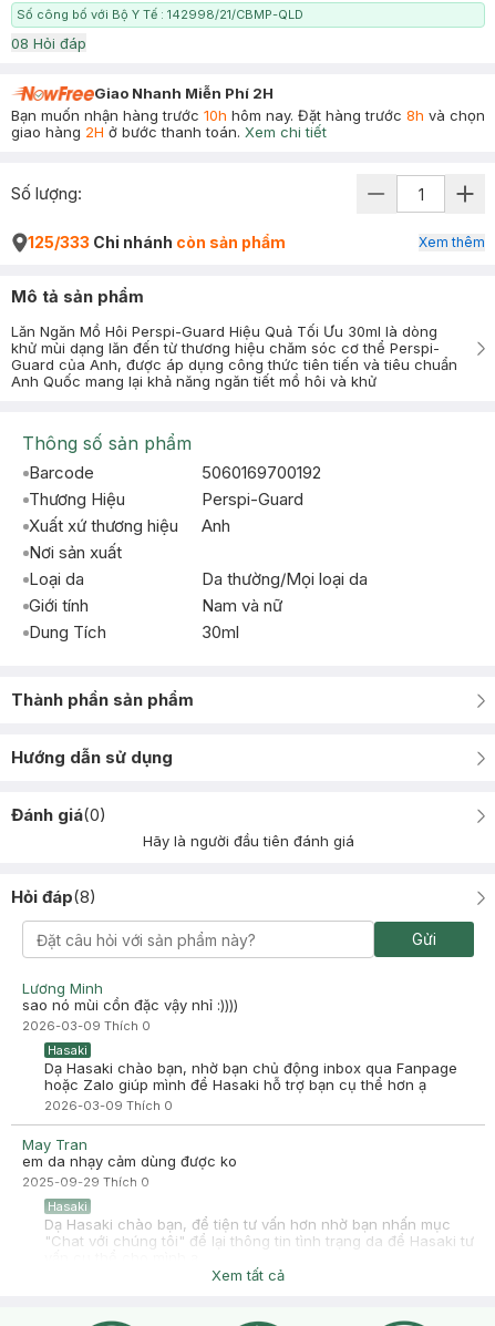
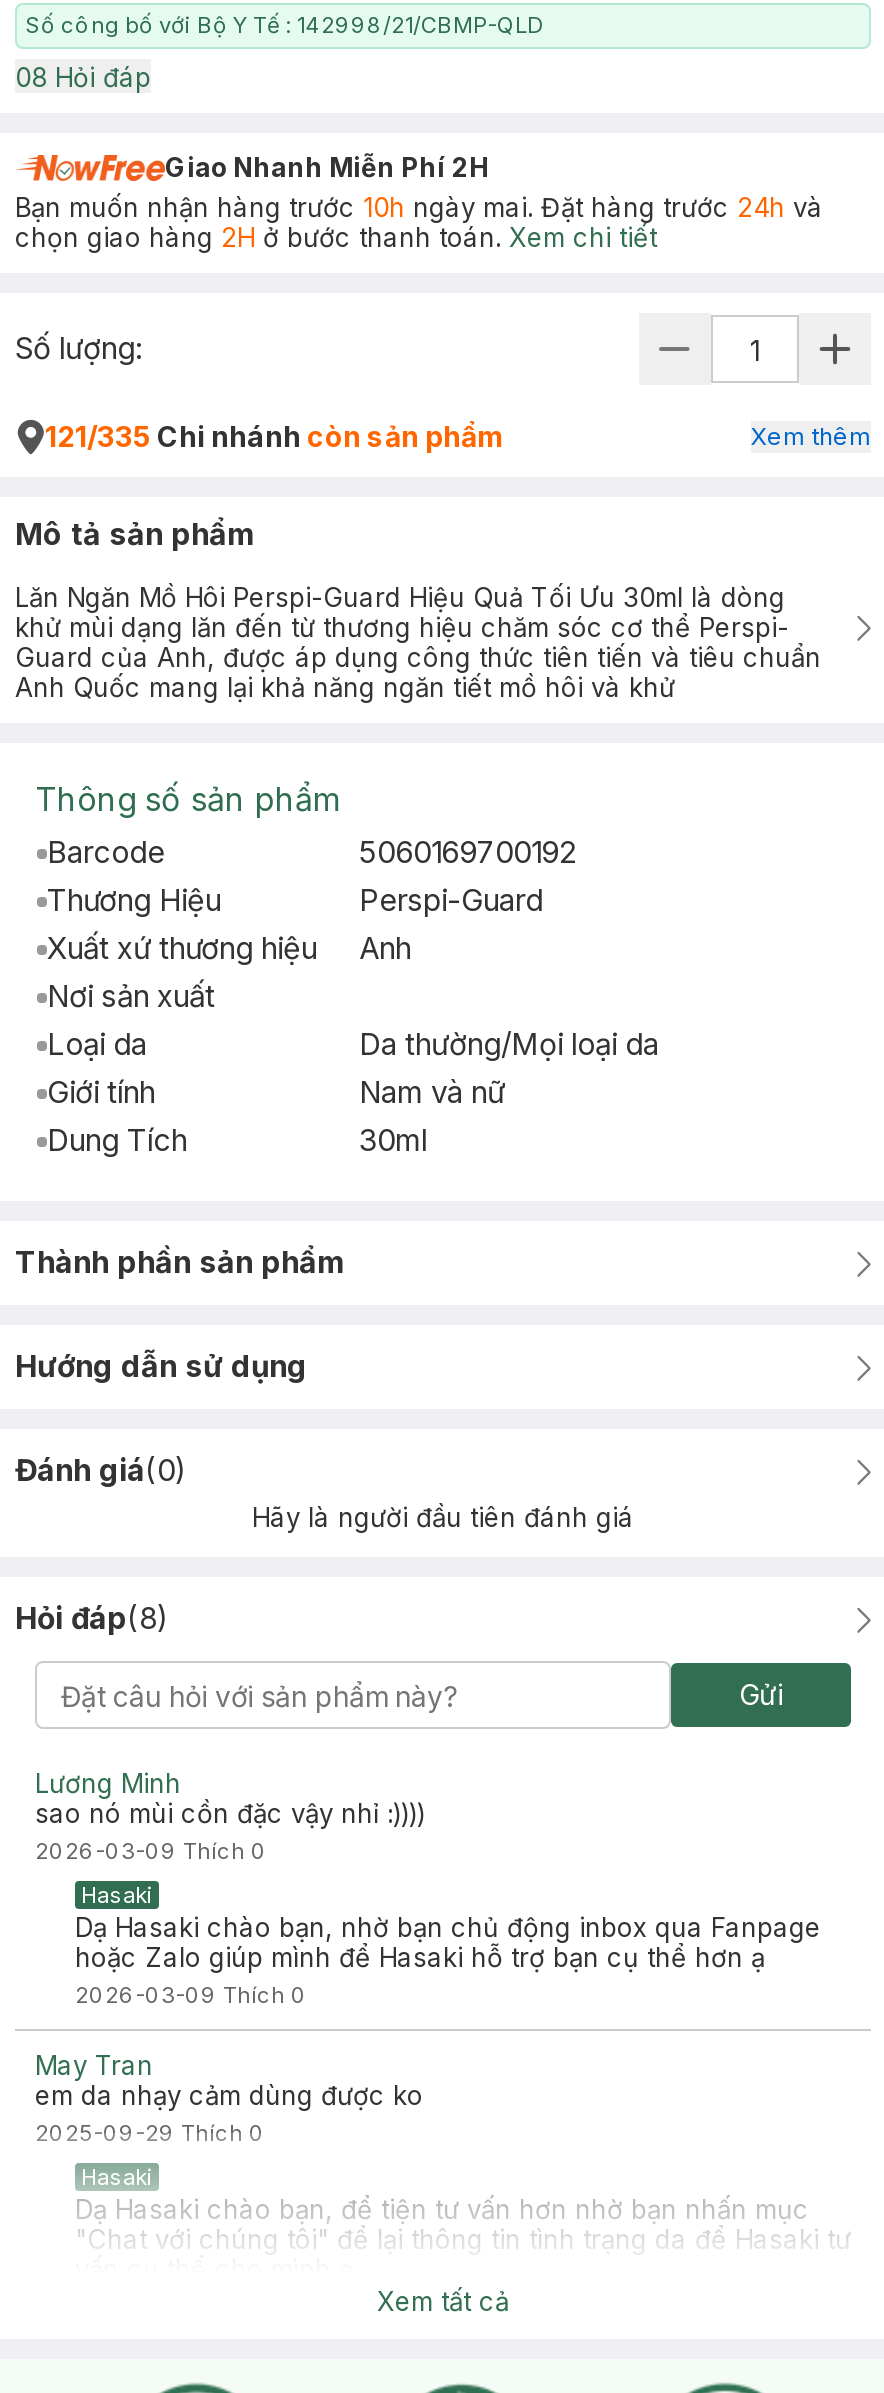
[11,106,485,141] Bạn muốn nhận hàng trước 10h hôm nay. Đặt hàng trước 8h và chọn | giao hàng 2H ở bước thanh toán. Xem chi tiết -> [15,191,823,253] Bạn muốn nhận hàng trước 10h ngày mai. Đặt hàng trước 24h và | chọn giao hàng 2H ở bước thanh toán. Xem chi tiết
[28,233,286,251] 125/333 Chi nhánh còn sản phẩm -> [45,419,505,453] 121/335 Chi nhánh còn sản phẩm

